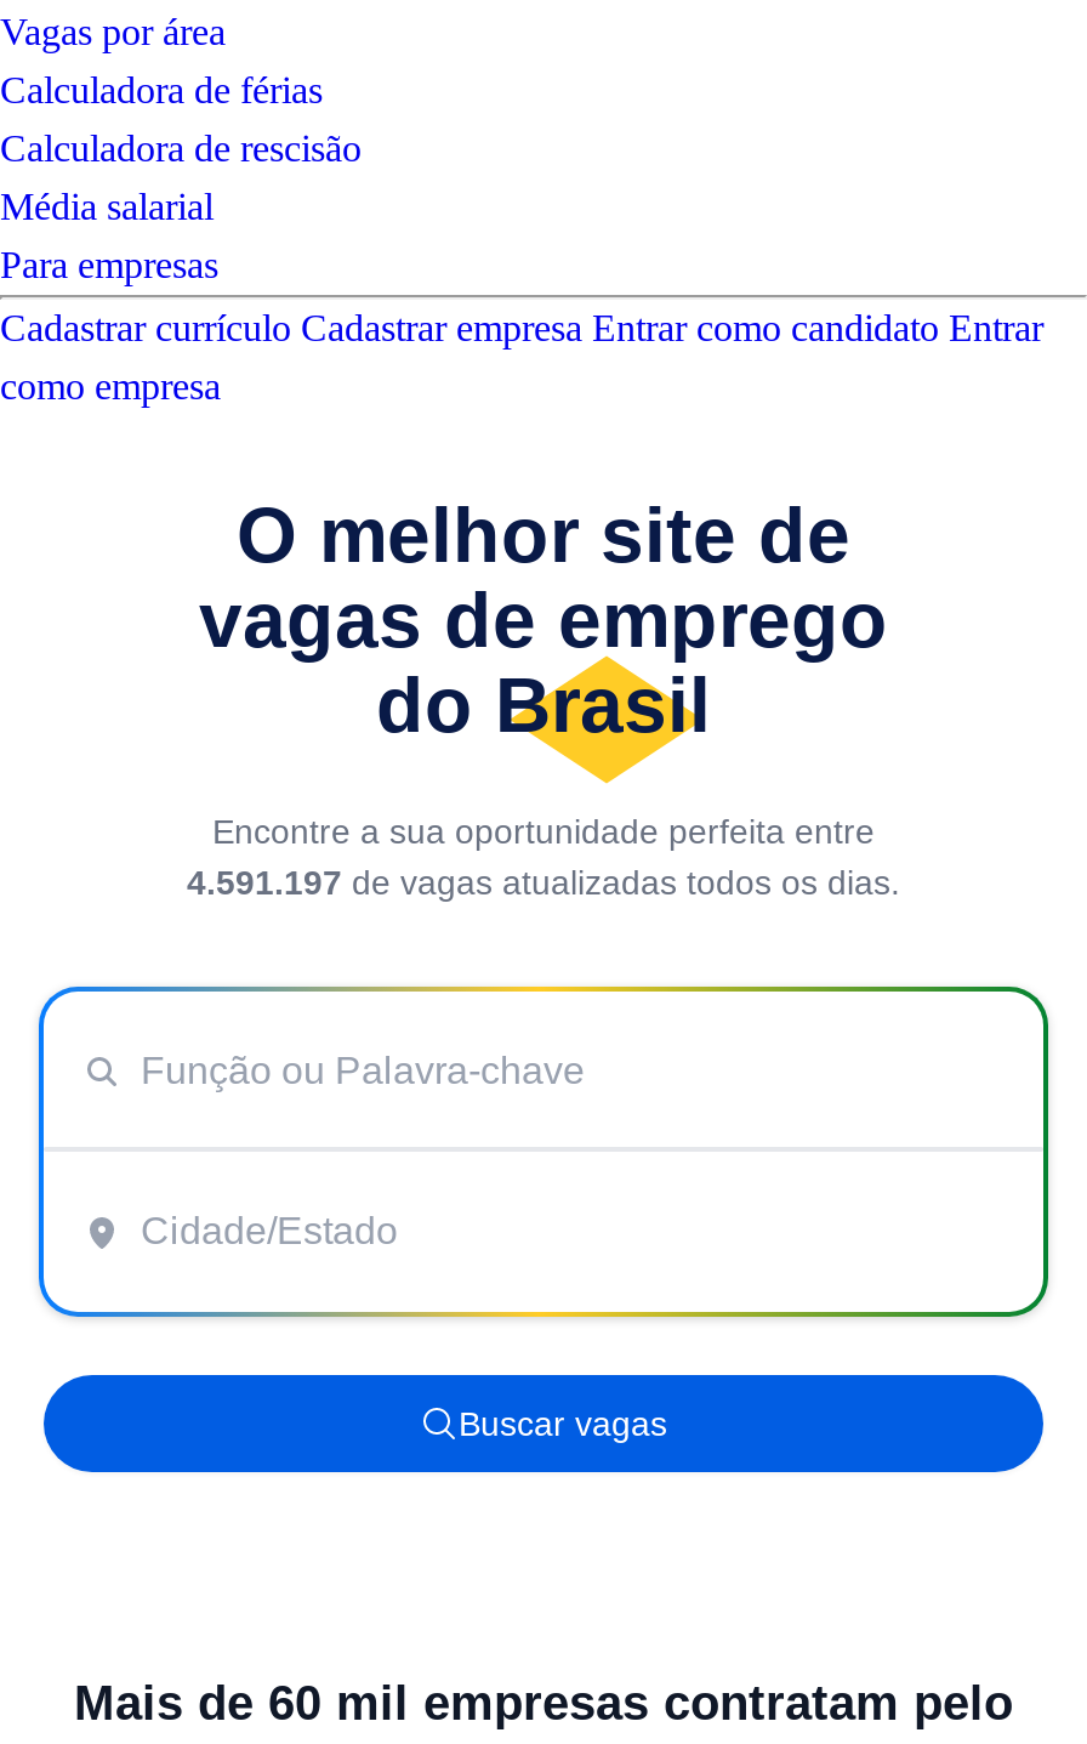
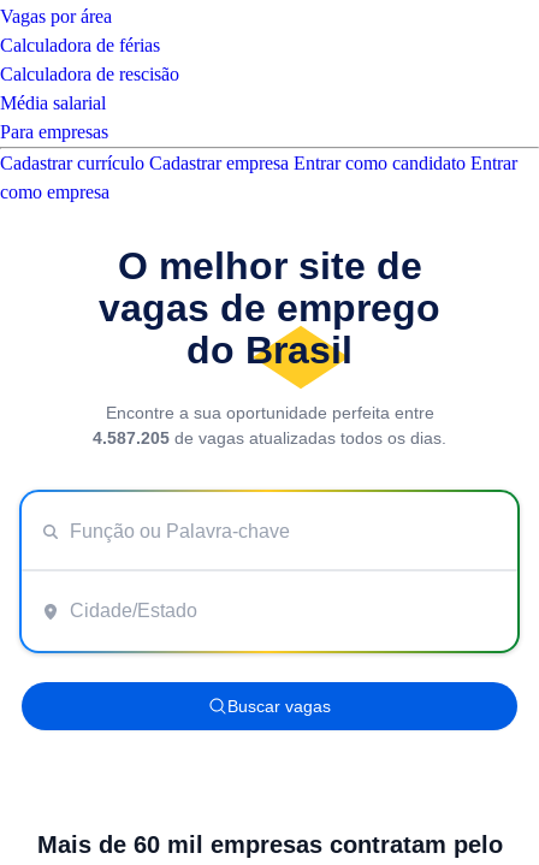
[187,863,900,902] 4.591.197 de vagas atualizadas todos os dias. -> [93,428,446,448] 4.587.205 de vagas atualizadas todos os dias.

